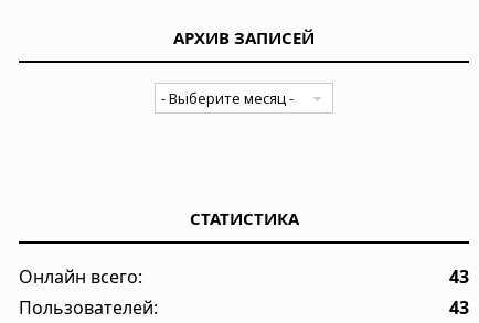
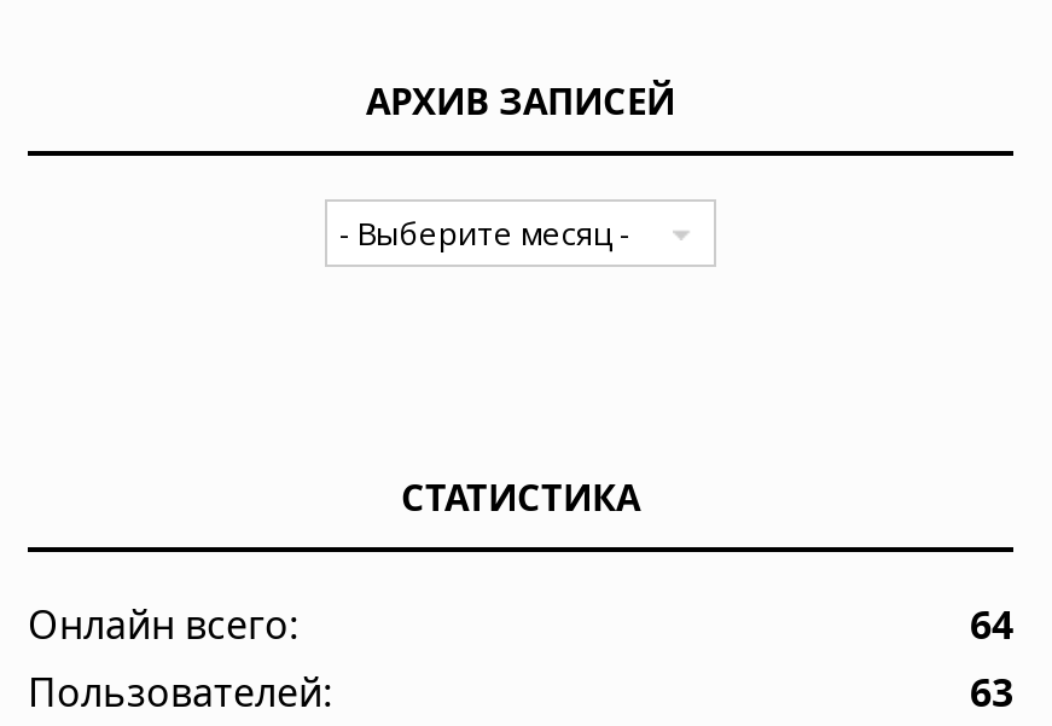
[449,264,469,289] 43 -> [970,598,1013,651] 64
[449,295,469,320] 43 -> [970,665,1013,719] 63

